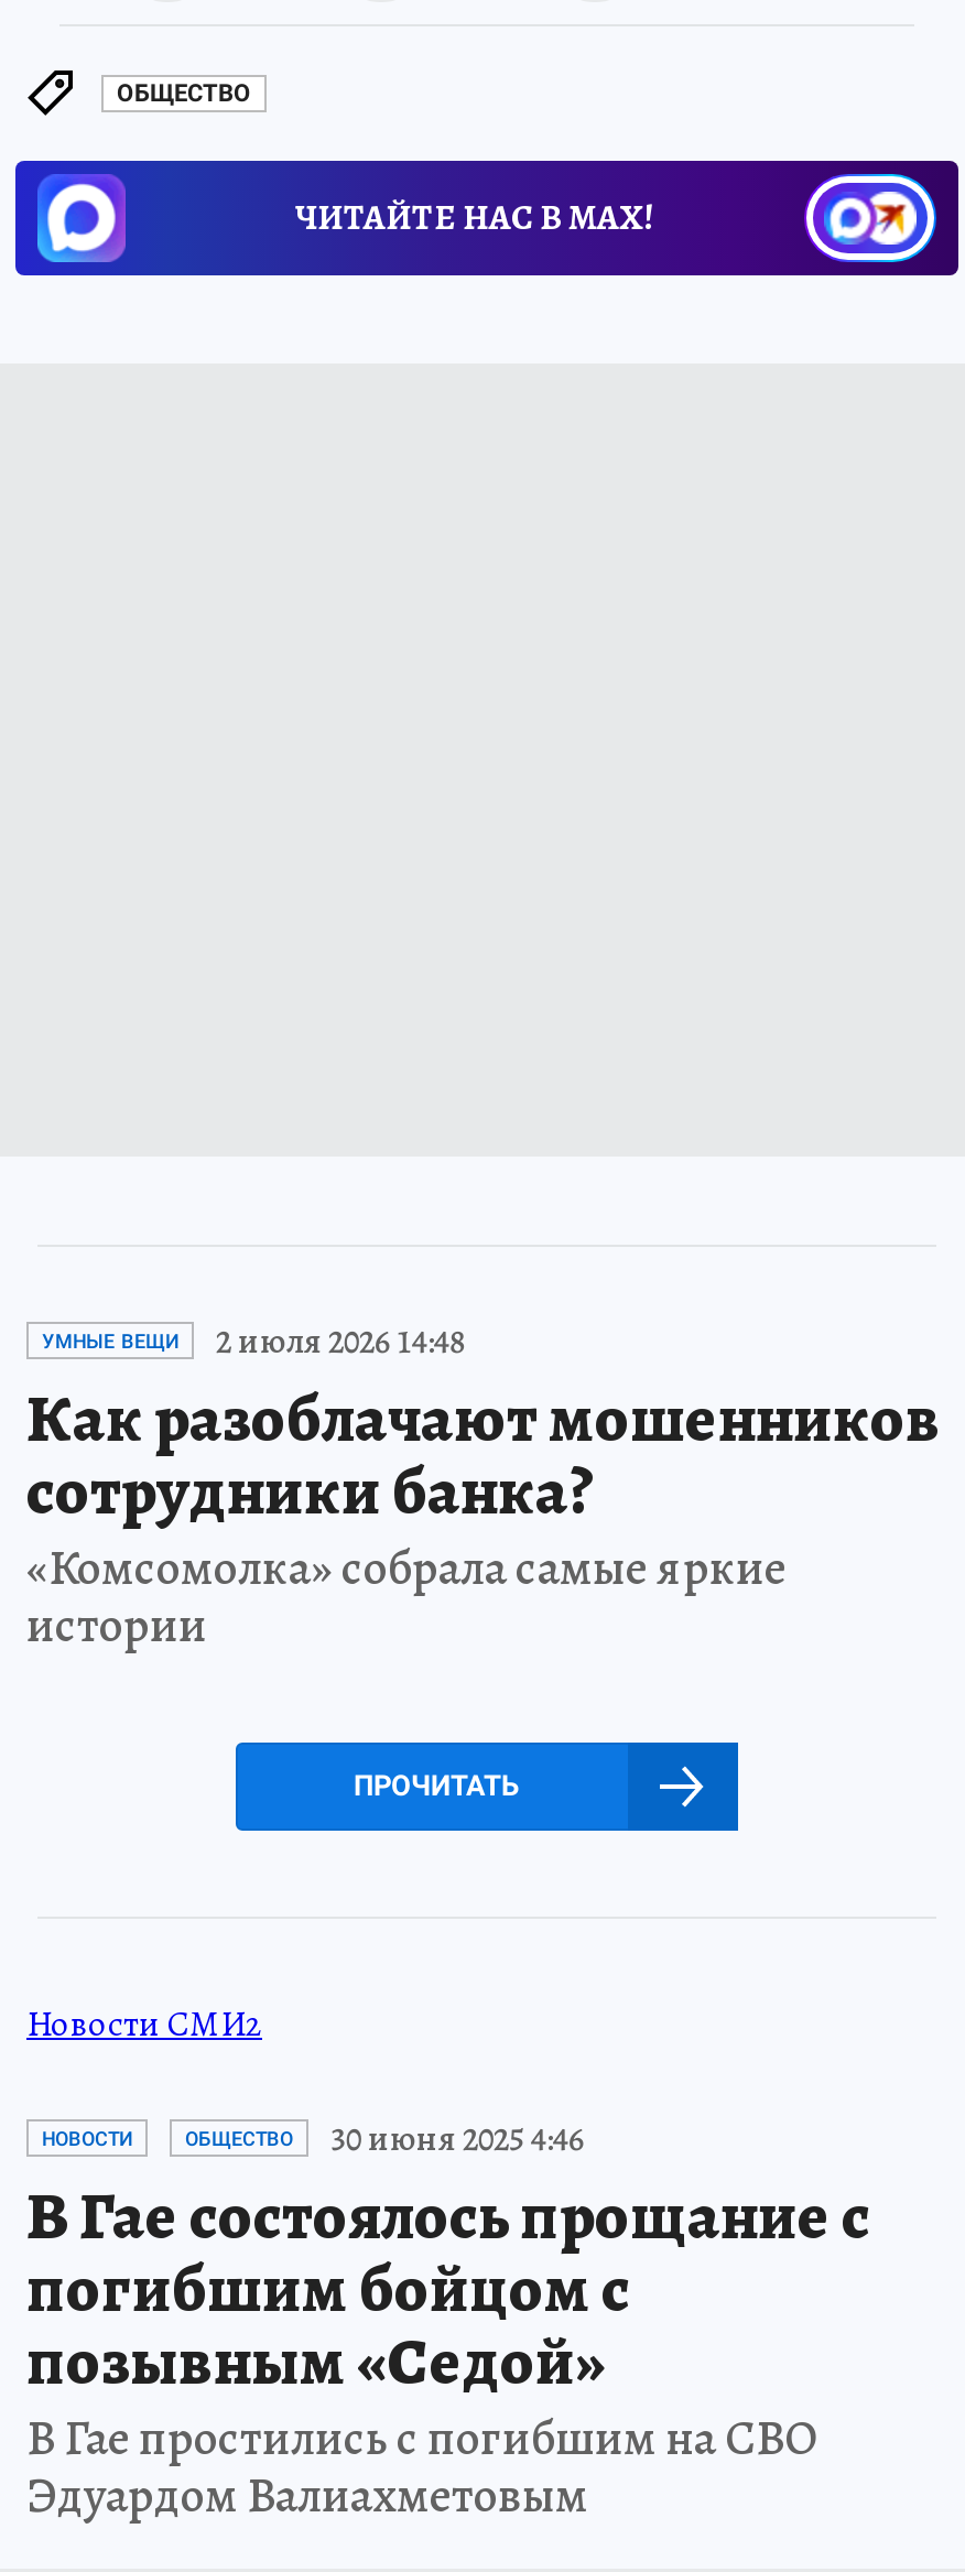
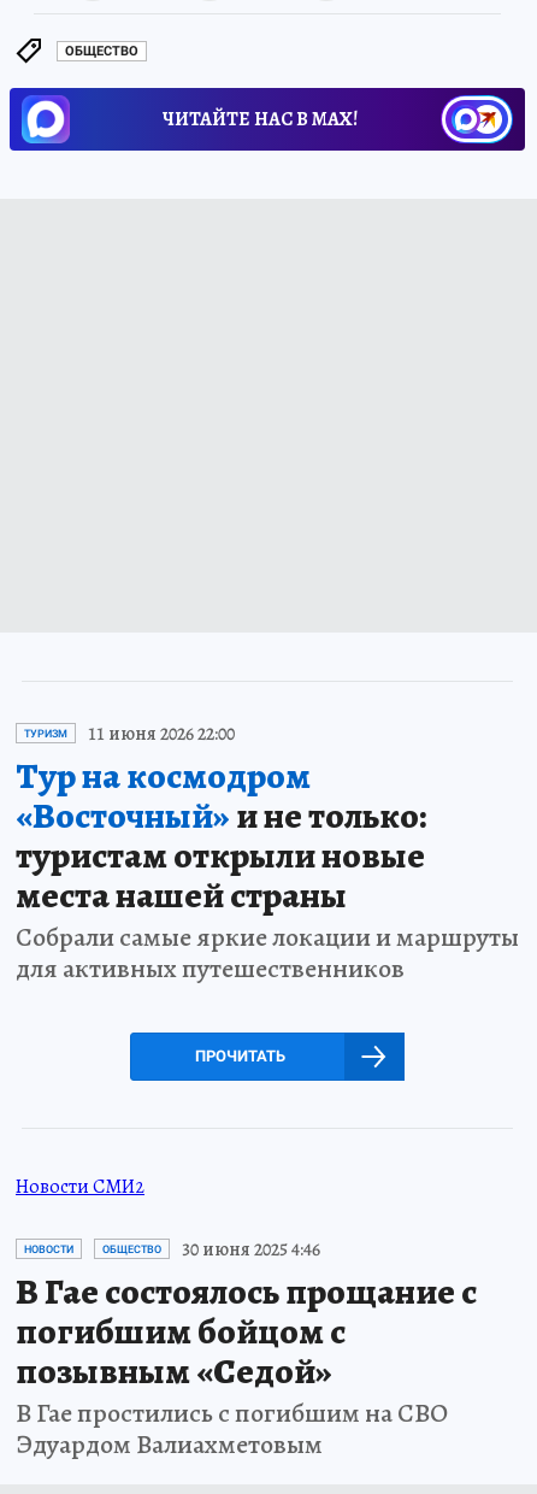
[26,1317,941,1658] УМНЫЕ ВЕЩИ | 2 июля 2026 14:48 | Как разоблачают мошенников | сотрудники банка? | «Комсомолка» собрала самые яркие | истории -> [16,720,519,987] ТУРИЗМ | 11 июня 2026 22:00 | Тур на космодром | «Восточный»и не только: | туристам открыли новые | места нашей страны | Собрали самые яркие локации и маршруты | для активных путешественников

